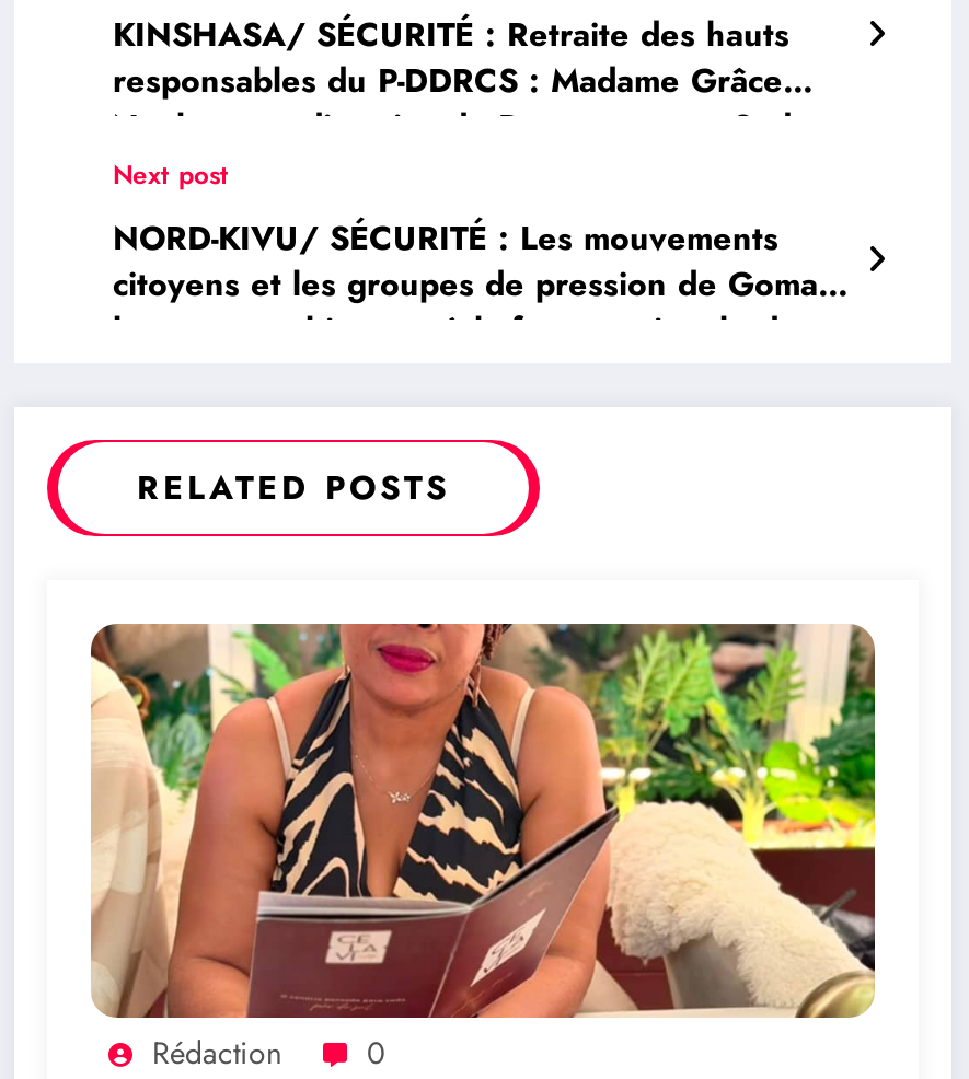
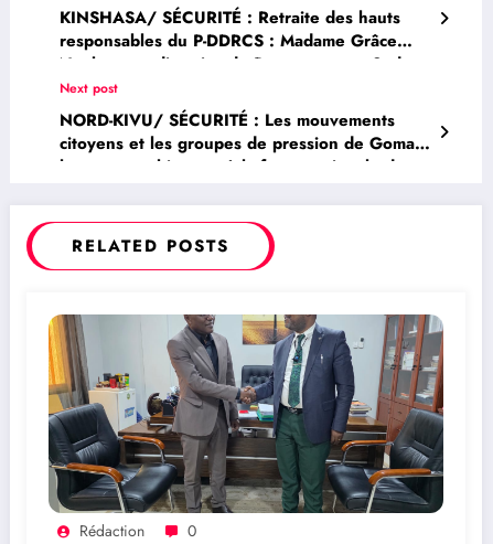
[89,622,877,1020] [image] -> [47,313,444,514] [image]

